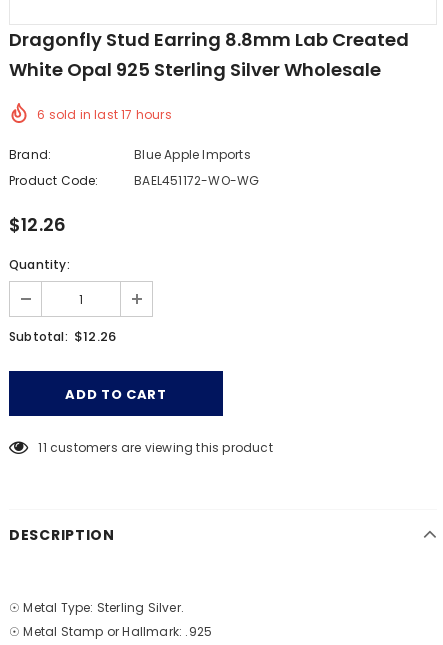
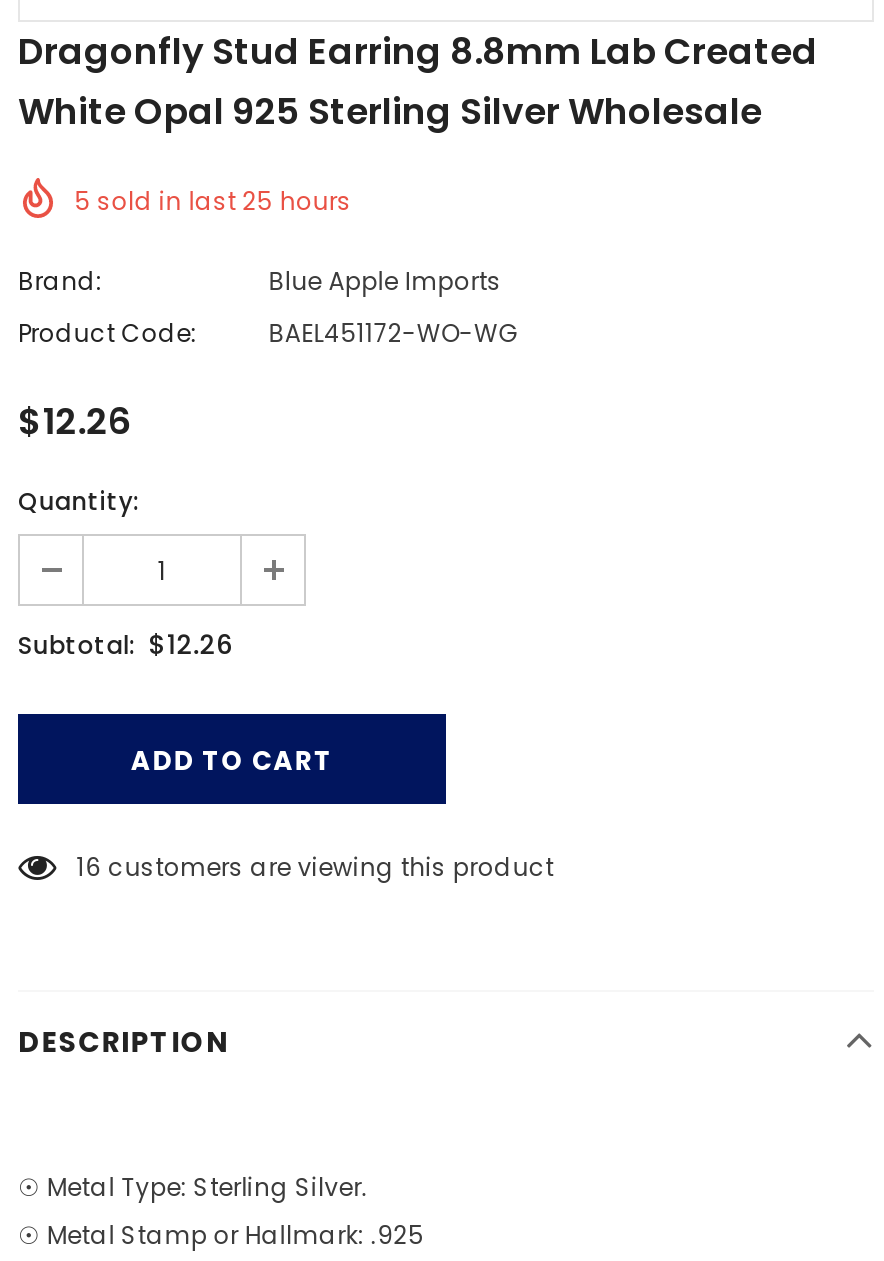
[37,106,172,123] 6 sold in last 17 hours -> [74,184,352,218] 5 sold in last 25 hours
[38,439,273,456] 11 customers are viewing this product -> [77,850,554,884] 16 customers are viewing this product

